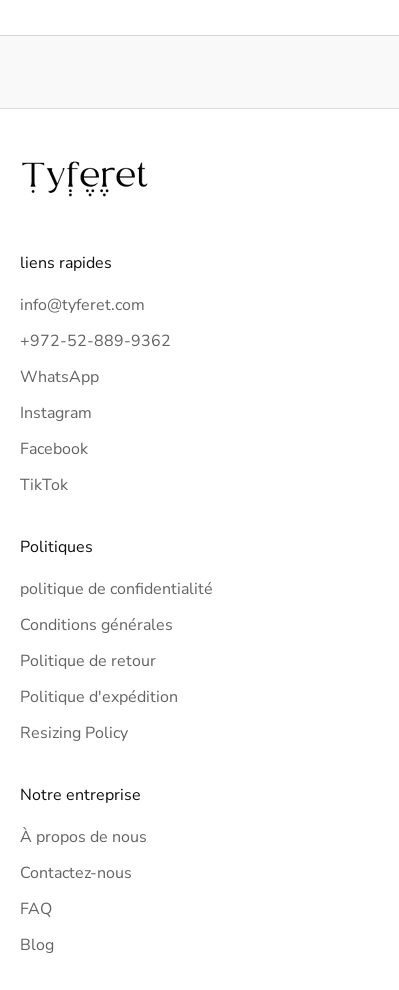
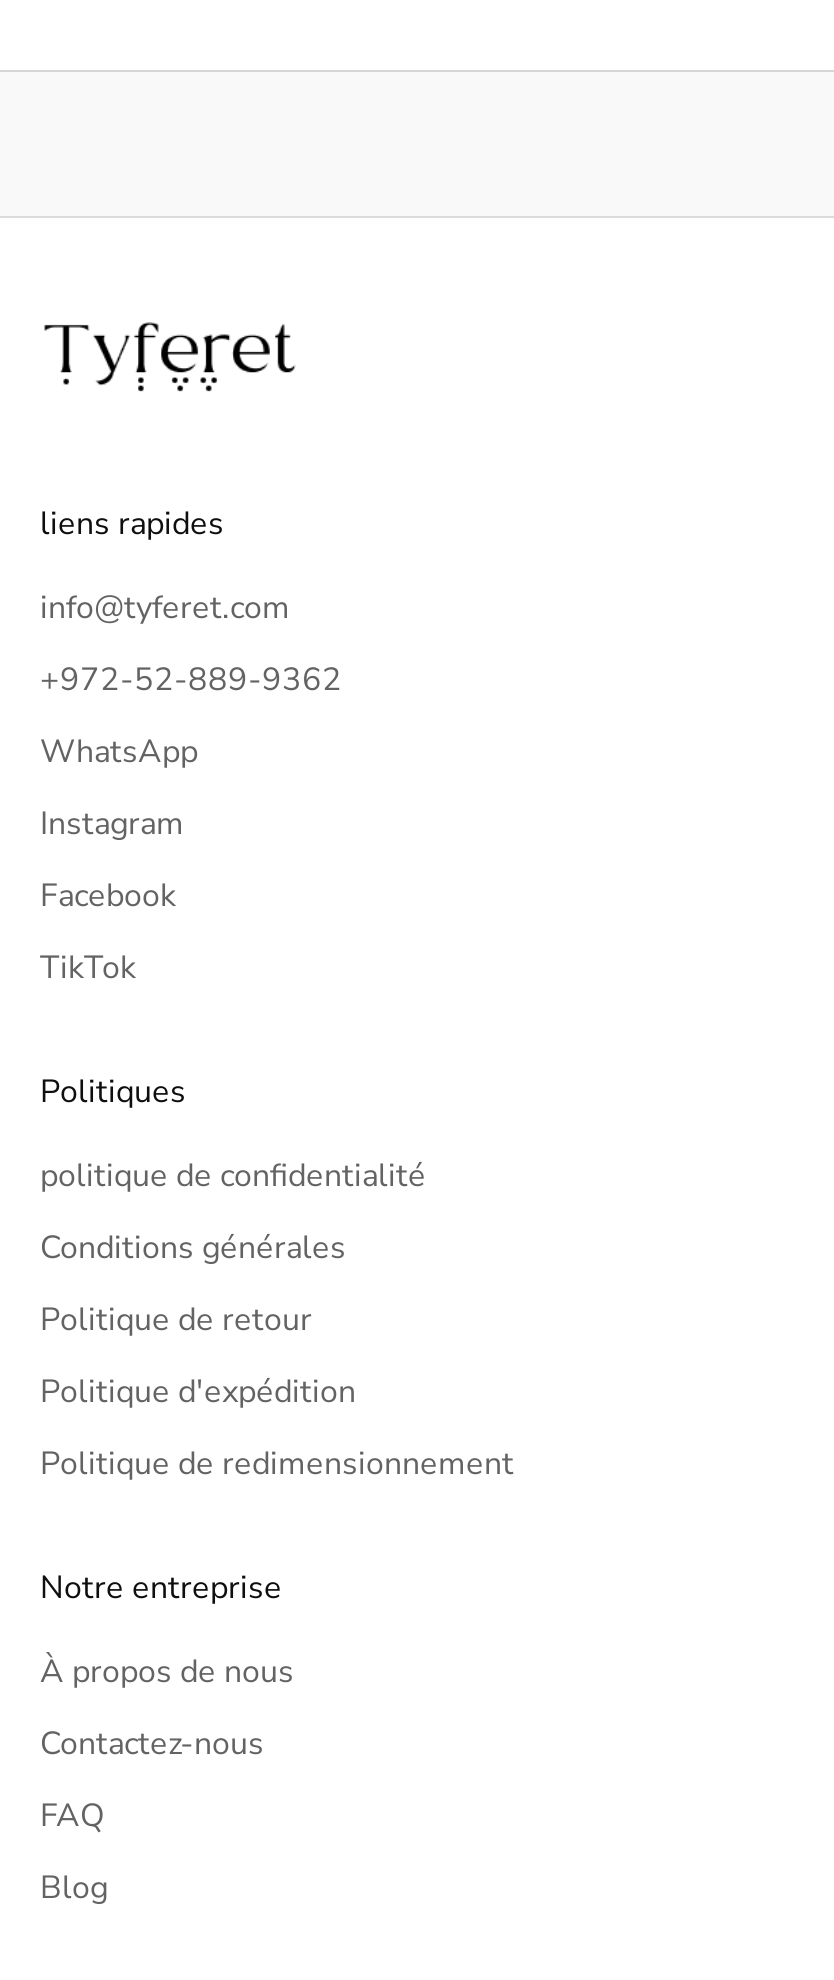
[20,722,128,744] Resizing Policy -> [40,1443,514,1487] Politique de redimensionnement

